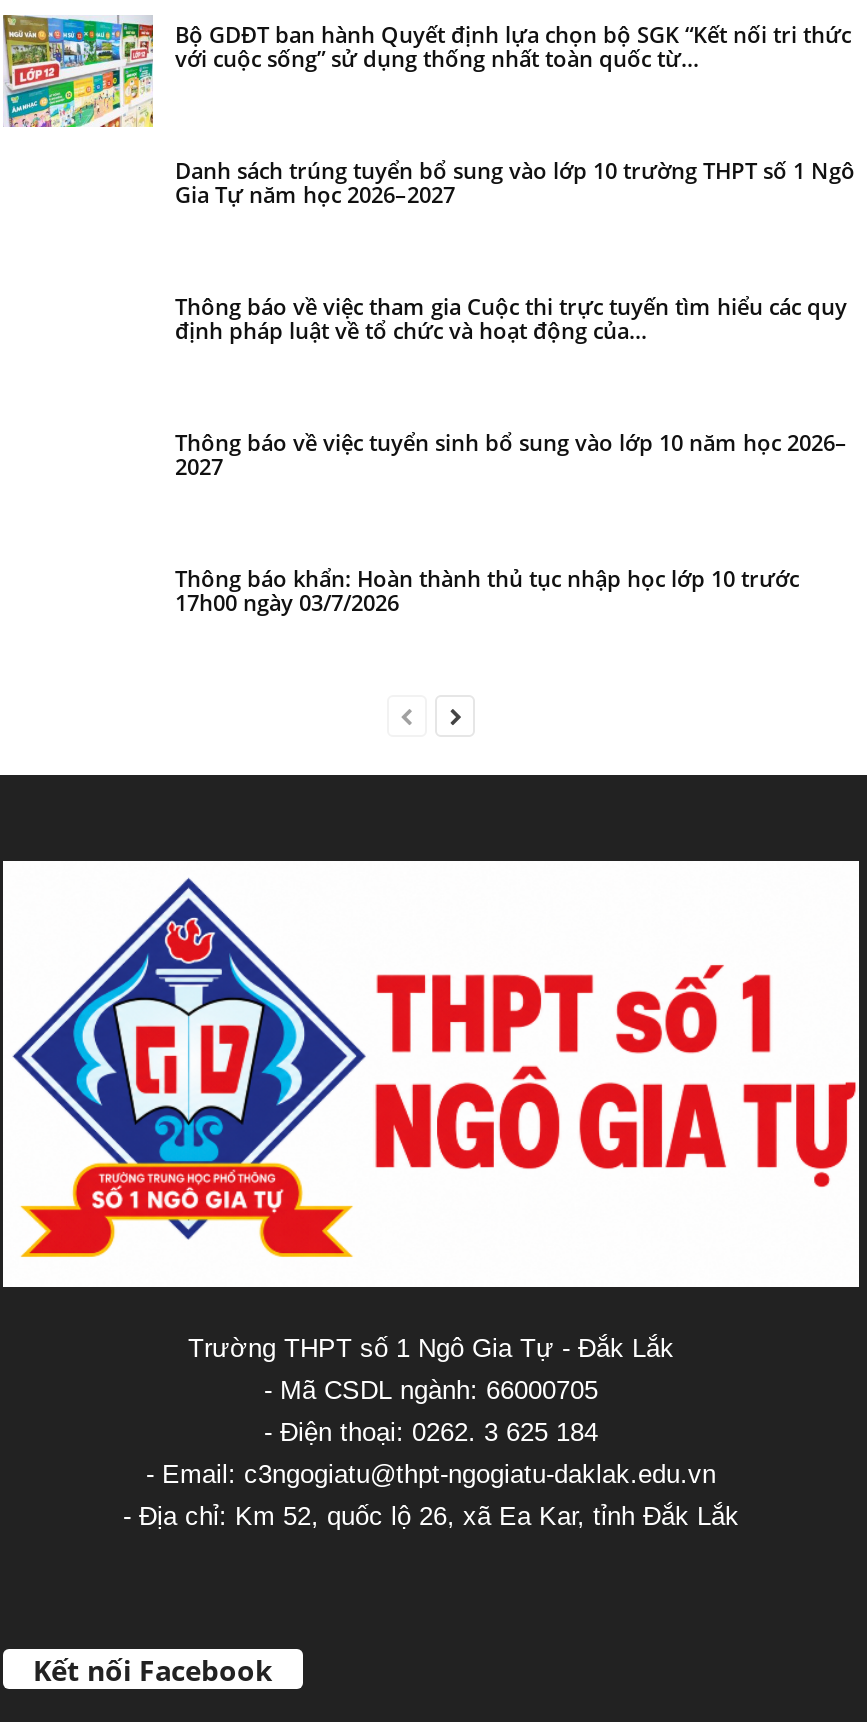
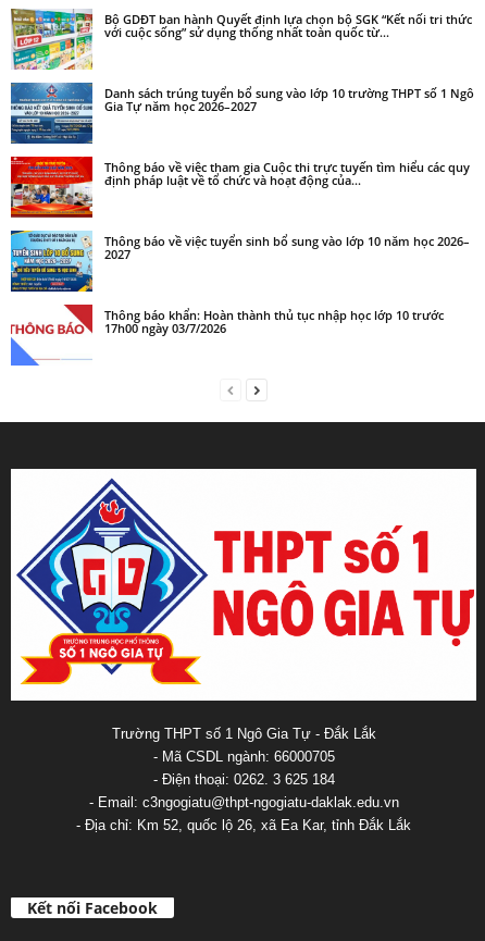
none -> [10,82,94,145] [image]
none -> [10,156,94,219] [image]
none -> [10,230,94,293] [image]
none -> [10,304,94,367] [image]

